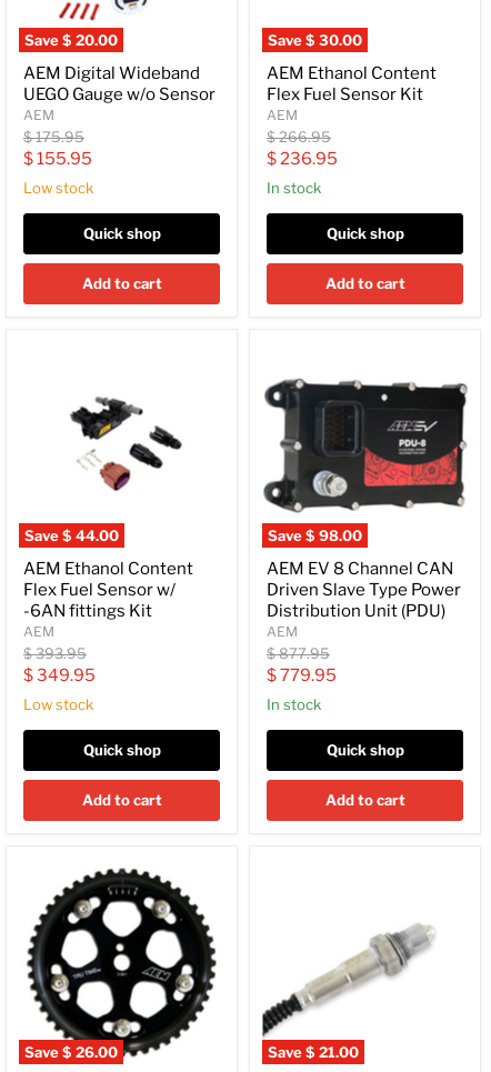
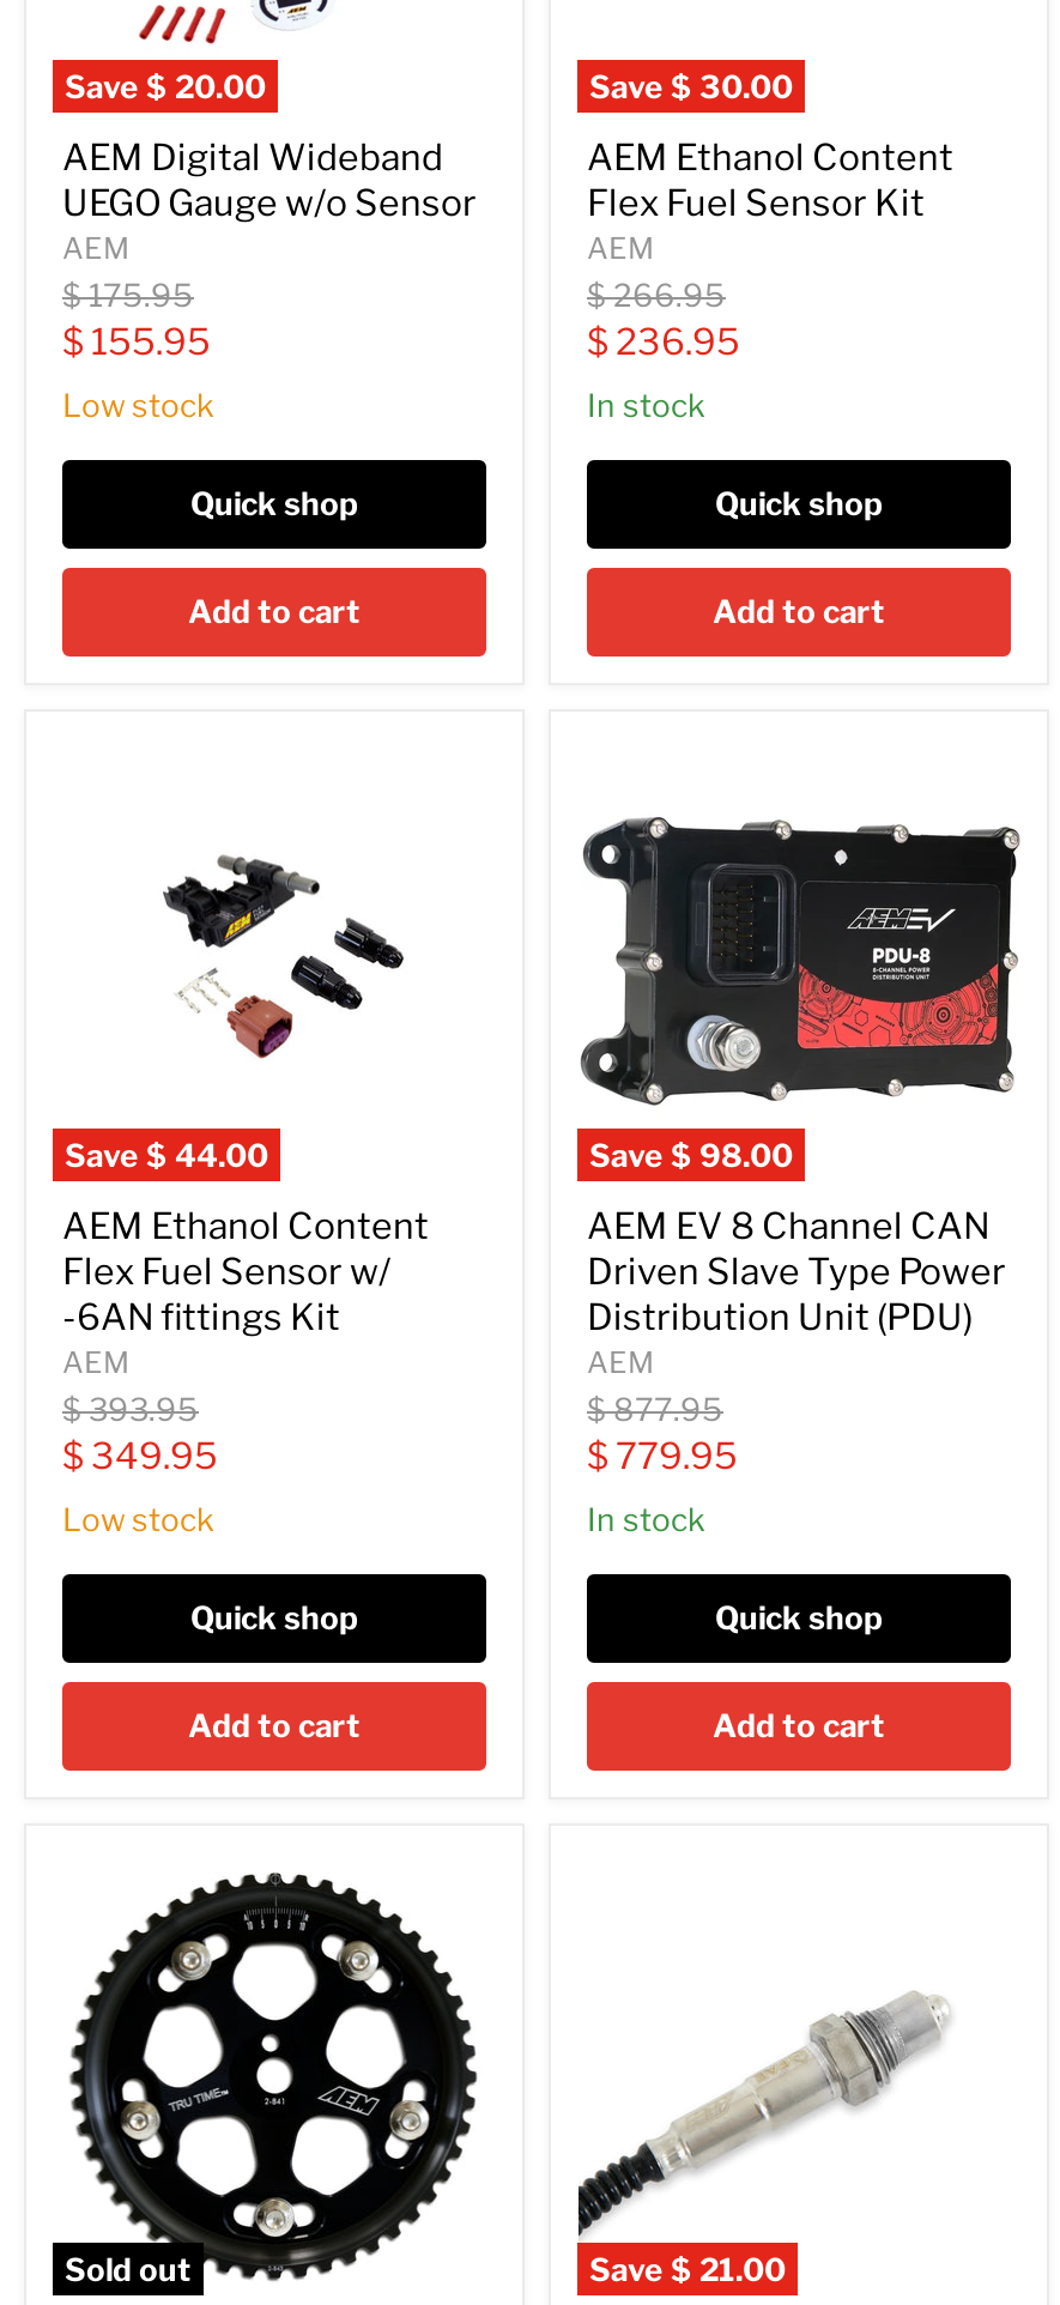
[24,1043,118,1061] Save $ 26.00 -> [65,2250,192,2289] Sold out

